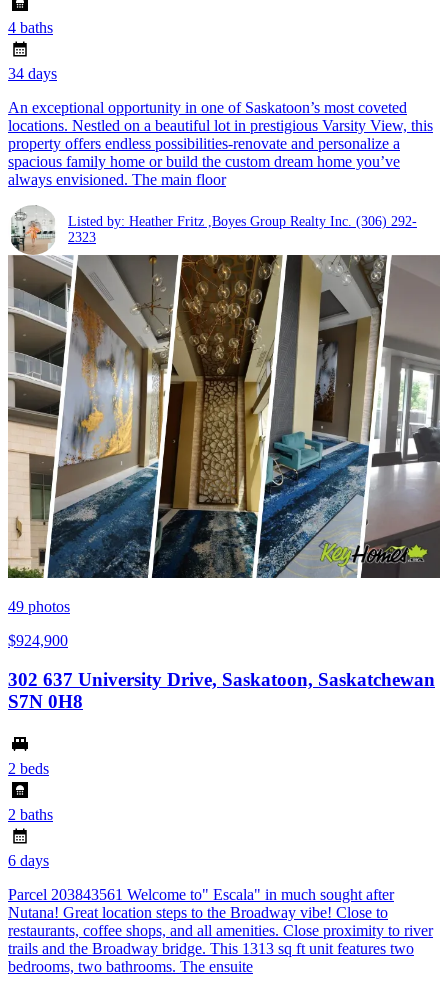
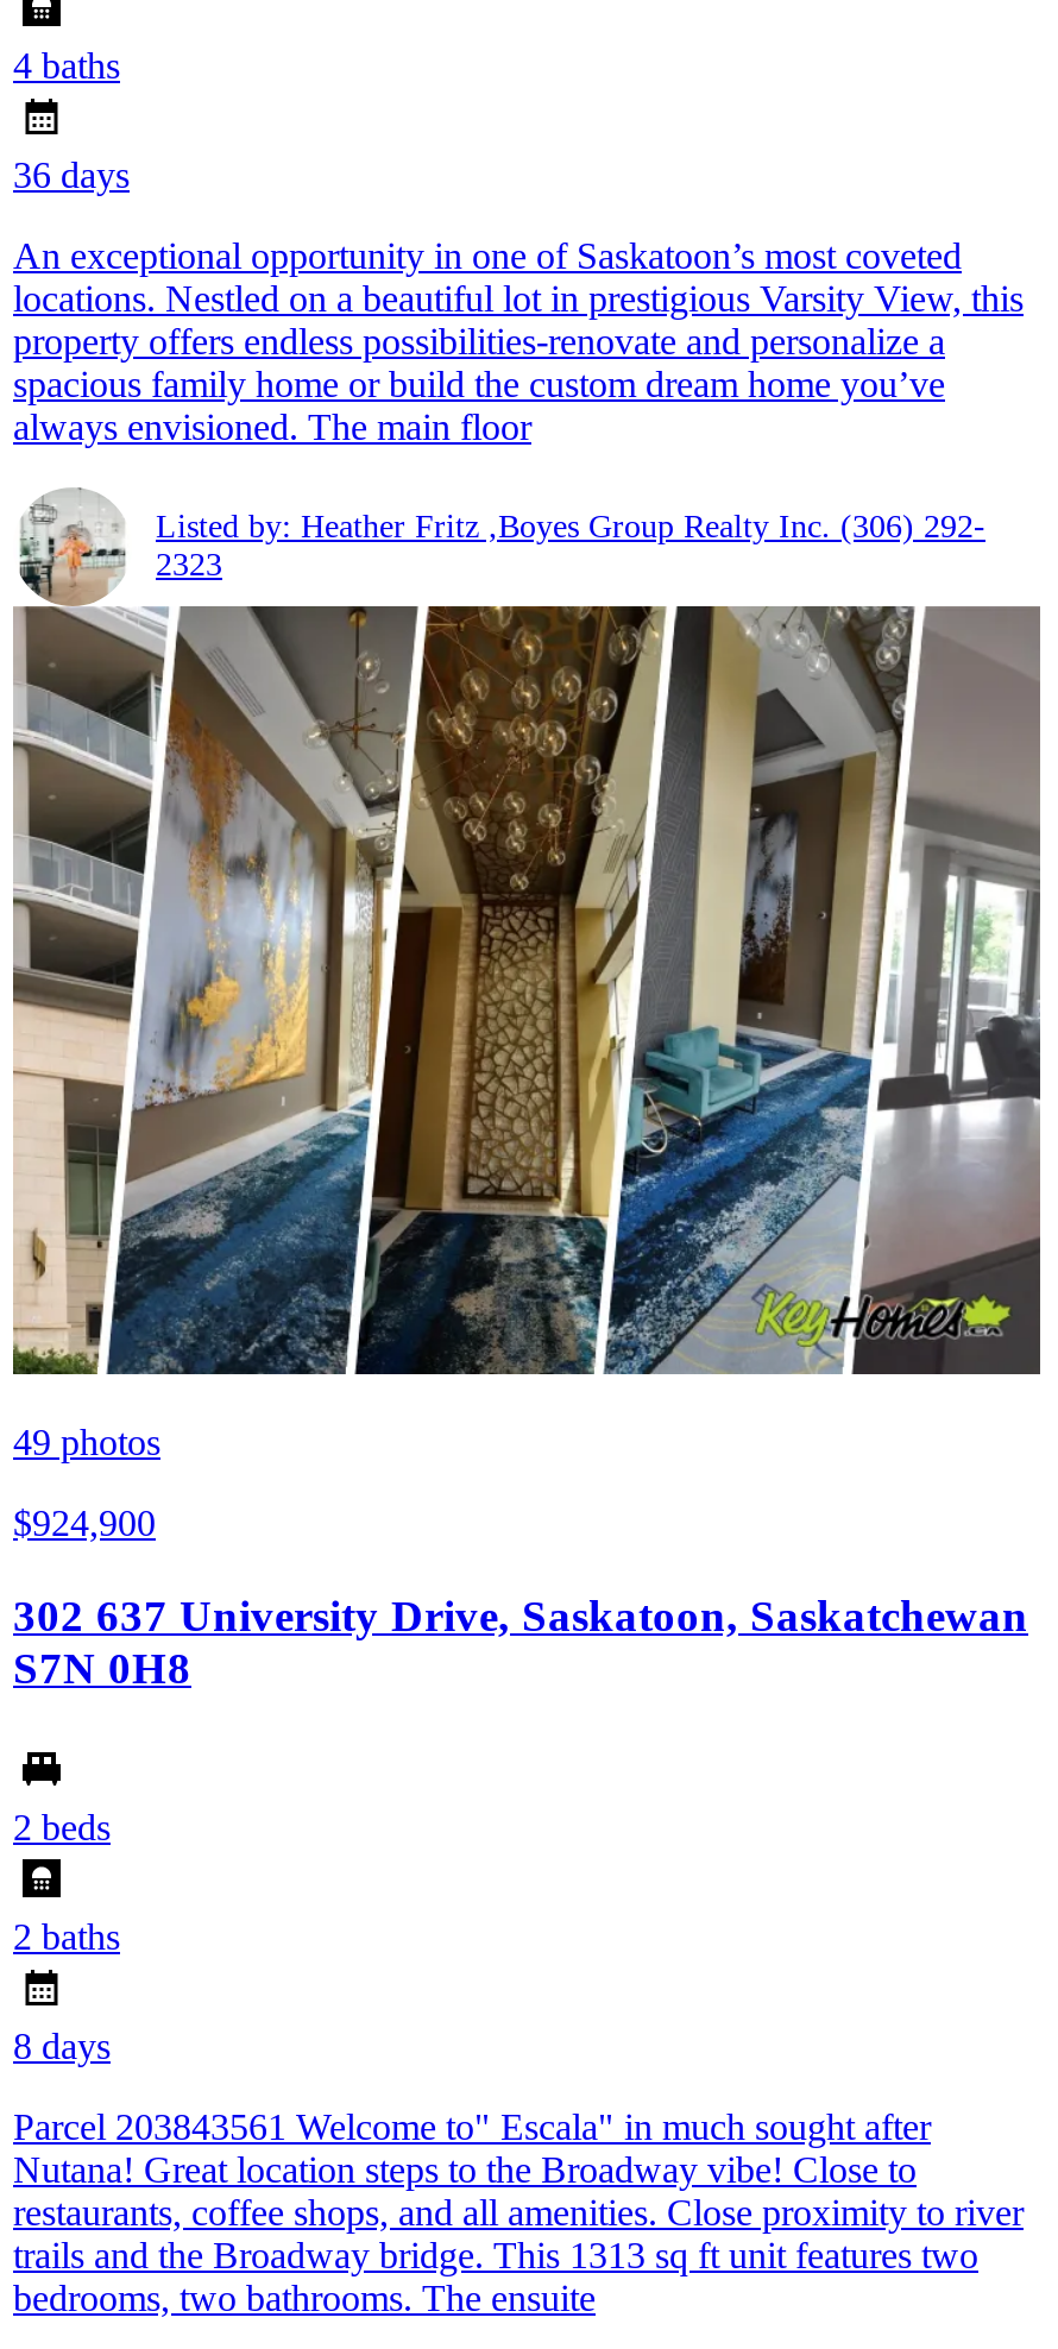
[8,65,57,82] 34 days -> [13,155,130,195] 36 days
[8,852,49,869] 6 days -> [13,2025,111,2065] 8 days

